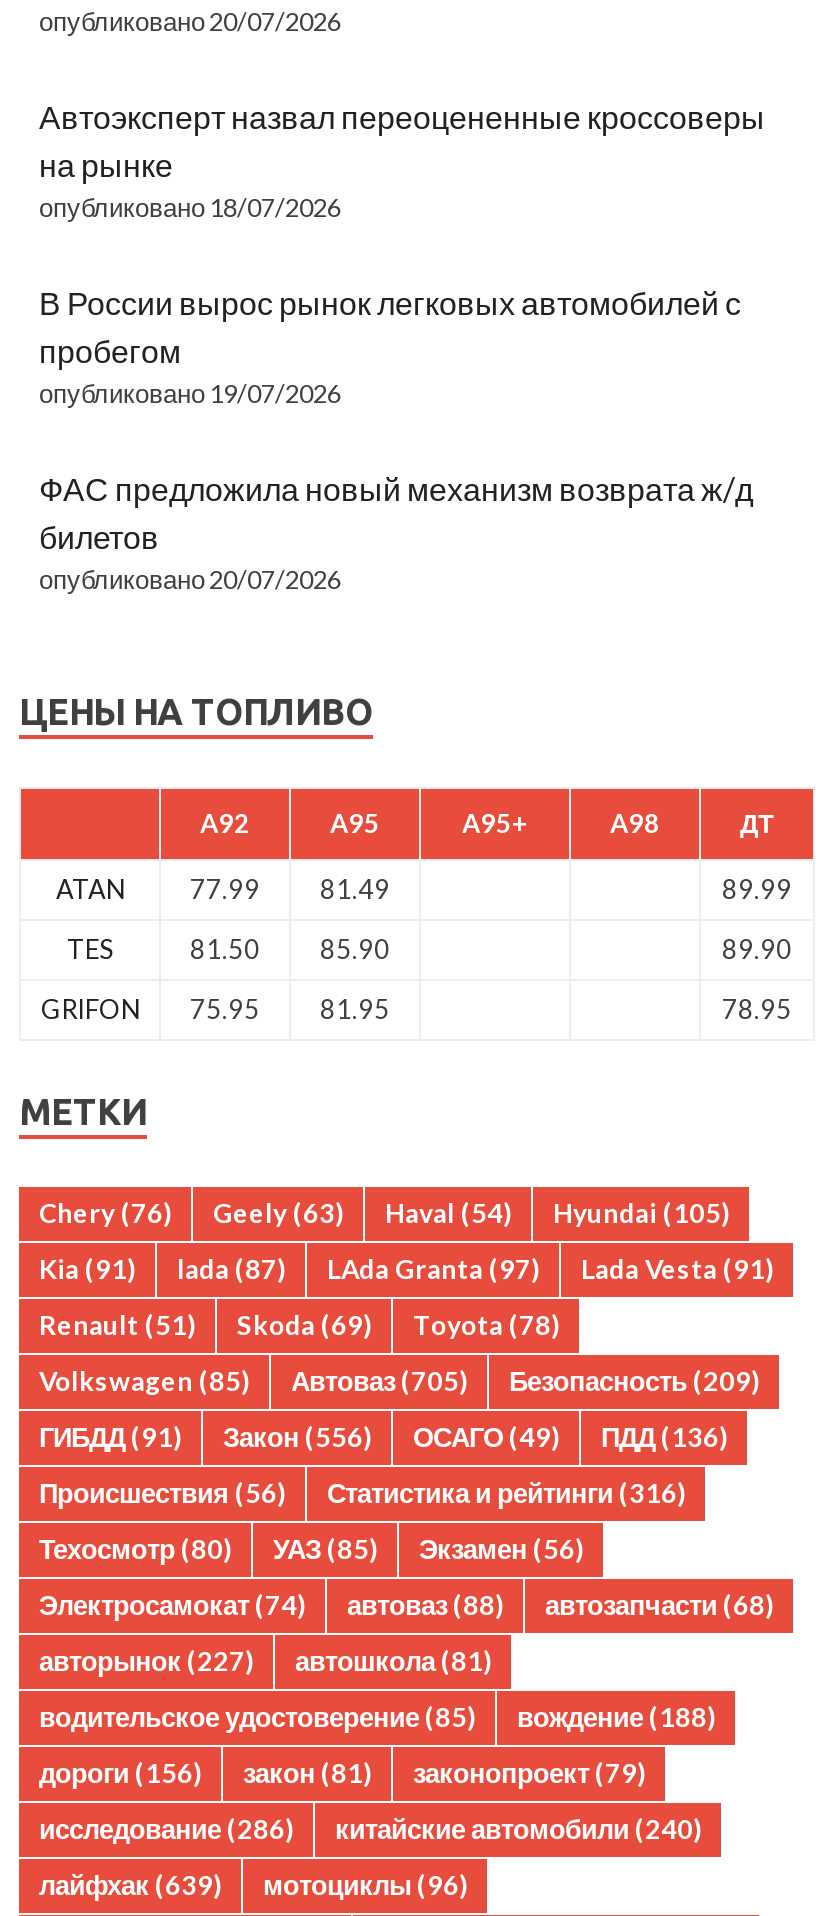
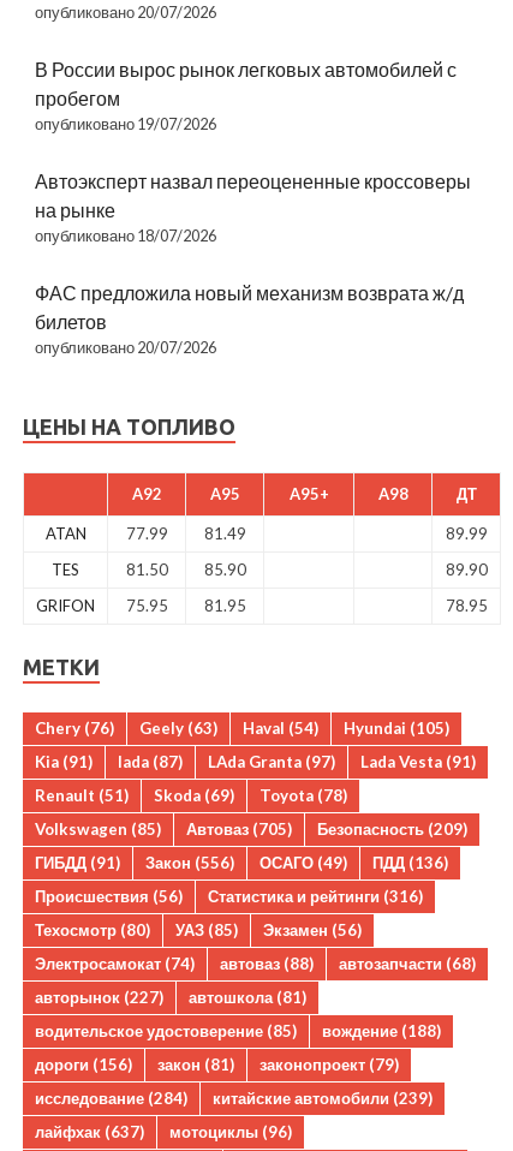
moved [39,97,765,223] -> [35,170,471,246]: Автоэксперт назвал переоцененные кроссоверы | на рынке | опубликовано 18/07/2026
moved [39,283,741,409] -> [35,58,457,134]: В России вырос рынок легковых автомобилей с | пробегом | опубликовано 19/07/2026
[39,1813,293,1845] исследование (286) -> [35,1089,187,1108] исследование (284)
[335,1813,701,1845] китайские автомобили (240) -> [213,1089,433,1108] китайские автомобили (239)
[39,1869,467,1901] лайфхак (639) мотоциклы (96) -> [35,1123,292,1142] лайфхак (637) мотоциклы (96)

